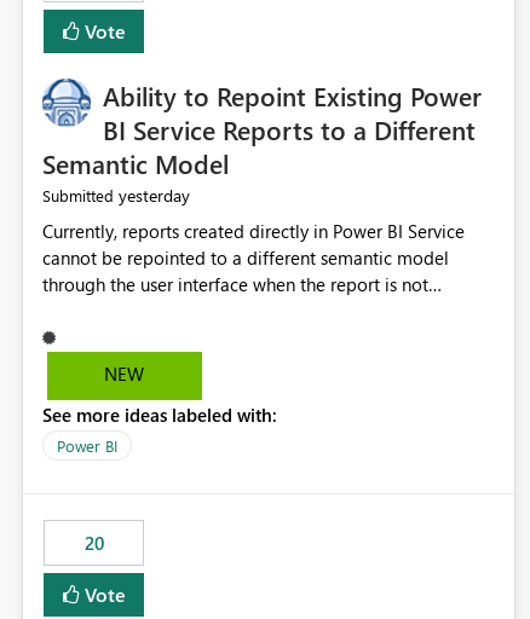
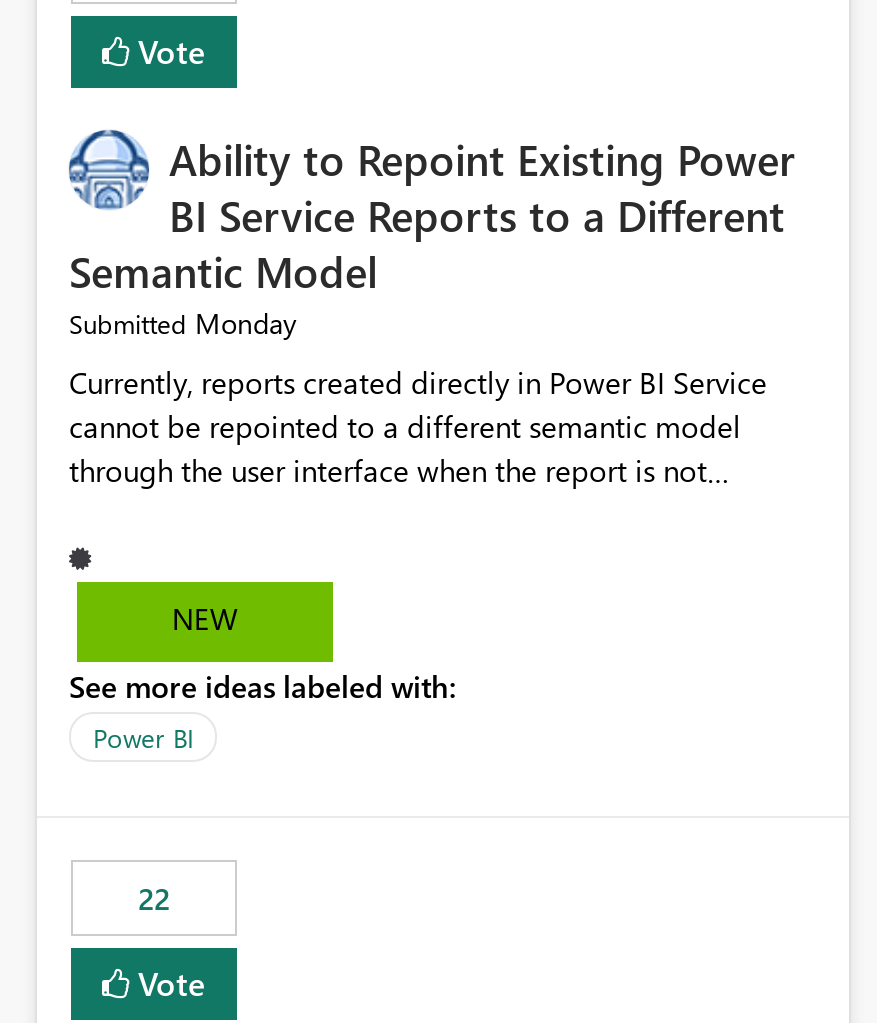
[42,184,190,207] Submitted yesterday -> [69,305,297,343] Submitted Monday
[84,531,103,555] 20 -> [138,879,170,919] 22

